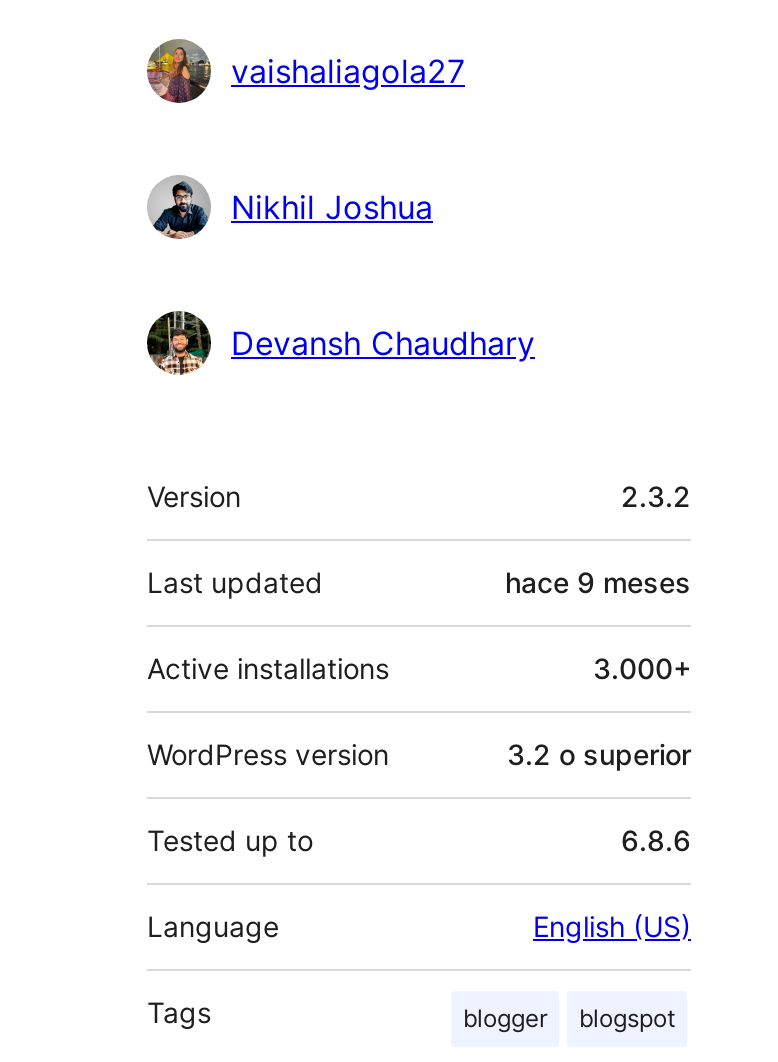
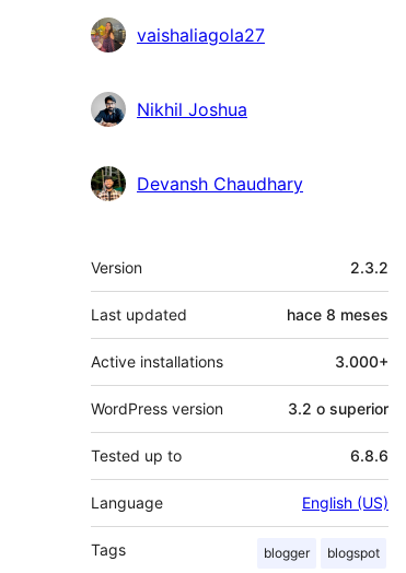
[505,566,691,600] hace 9 meses -> [287,305,388,324] hace 8 meses

